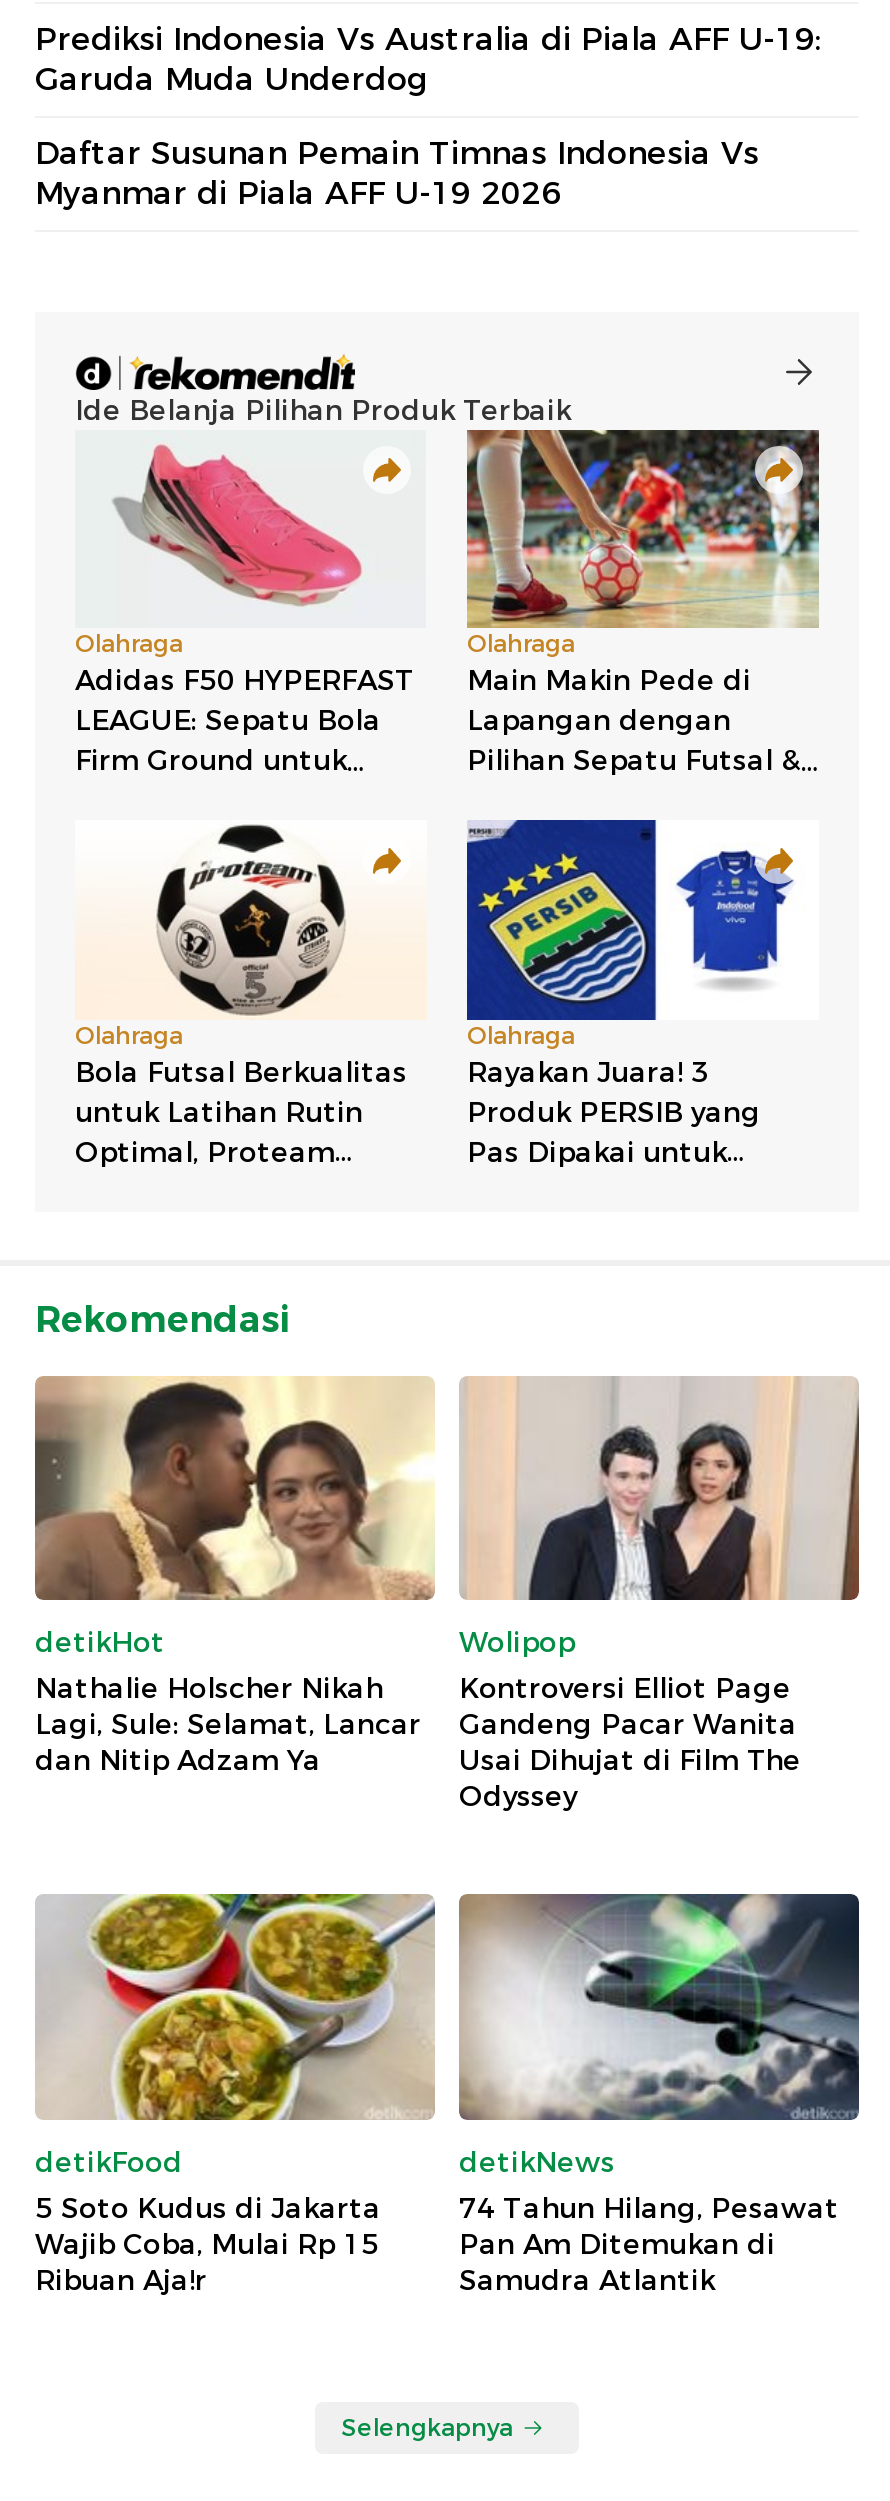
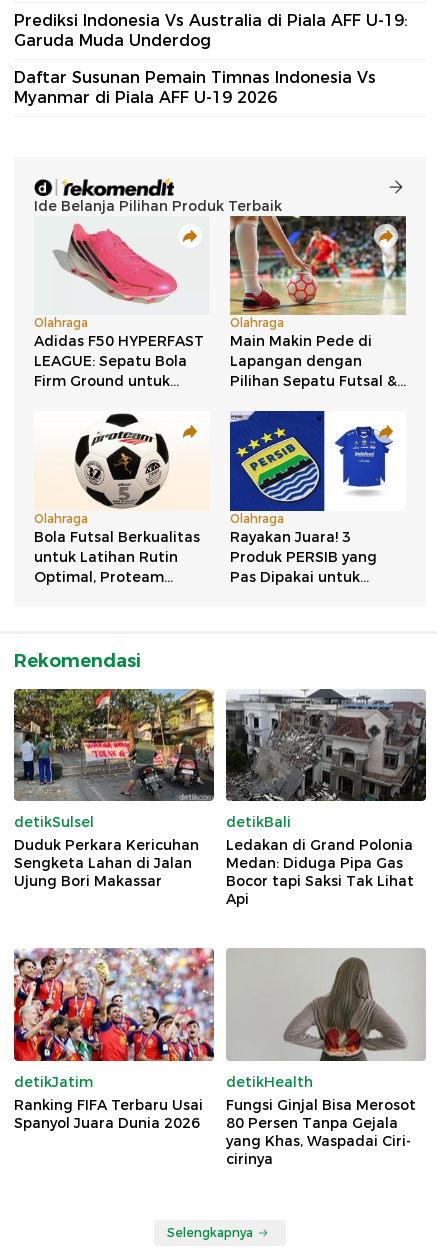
[35,1376,435,1778] [image] | detikHot | Nathalie Holscher Nikah | Lagi, Sule: Selamat, Lancar | dan Nitip Adzam Ya -> [13,688,215,890] [image] | detikSulsel | Duduk Perkara Kericuhan | Sengketa Lahan di Jalan | Ujung Bori Makassar
[459,1376,861,1814] [image] | Wolipop | Kontroversi Elliot Page | Gandeng Pacar Wanita | Usai Dihujat di Film The | Odyssey -> [225,689,427,908] [image] | detikBali | Ledakan di Grand Polonia | Medan: Diduga Pipa Gas | Bocor tapi Saksi Tak Lihat | Api
[35,1892,435,2297] [image] | detikFood | 5 Soto Kudus di Jakarta | Wajib Coba, Mulai Rp 15 | Ribuan Aja!r -> [13,947,214,1132] [image] | detikJatim | Ranking FIFA Terbaru Usai | Spanyol Juara Dunia 2026
[459,1894,859,2297] [image] | detikNews | 74 Tahun Hilang, Pesawat | Pan Am Ditemukan di | Samudra Atlantik -> [226,949,425,1168] [image] | detikHealth | Fungsi Ginjal Bisa Merosot | 80 Persen Tanpa Gejala | yang Khas, Waspadai Ciri- | cirinya

